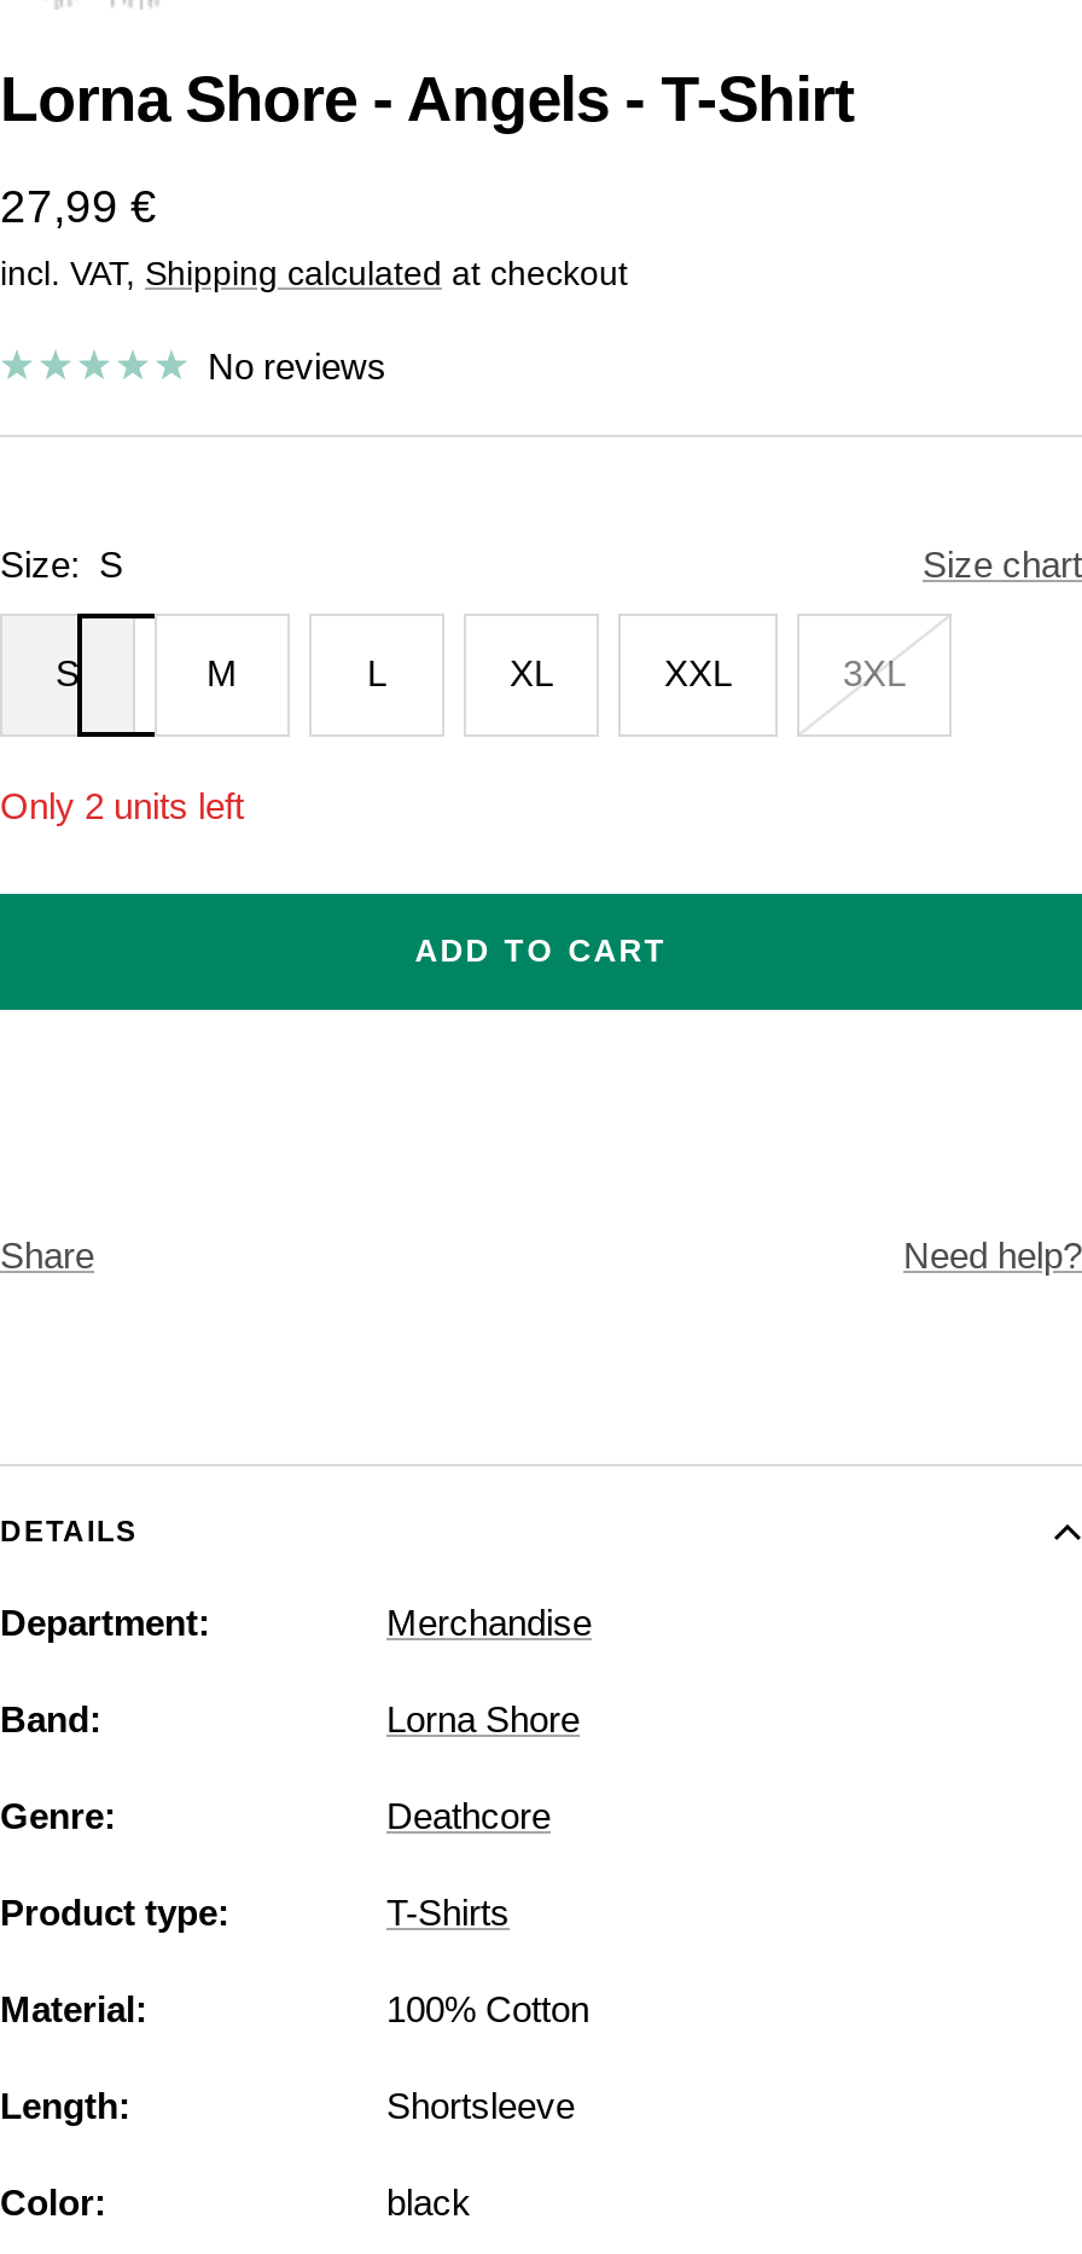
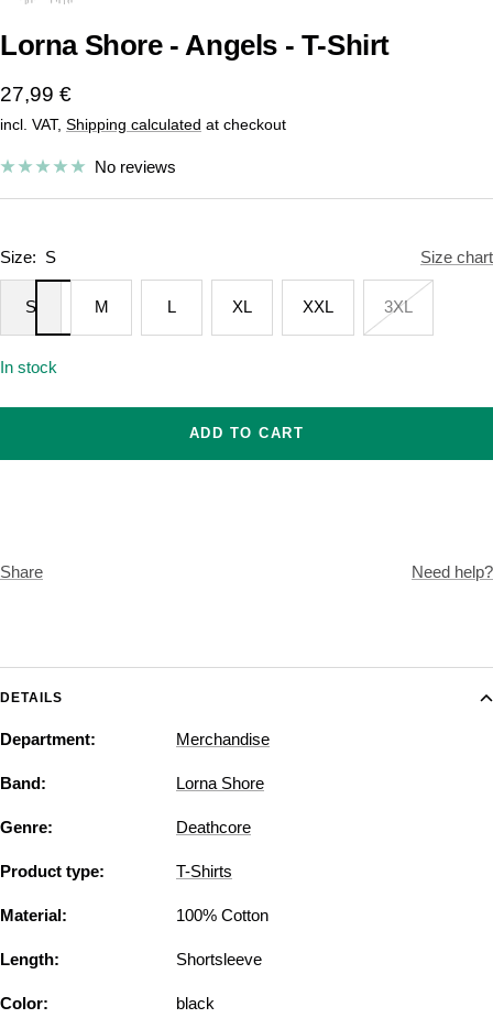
[0,784,244,825] Only 2 units left -> [0,357,57,376] In stock

